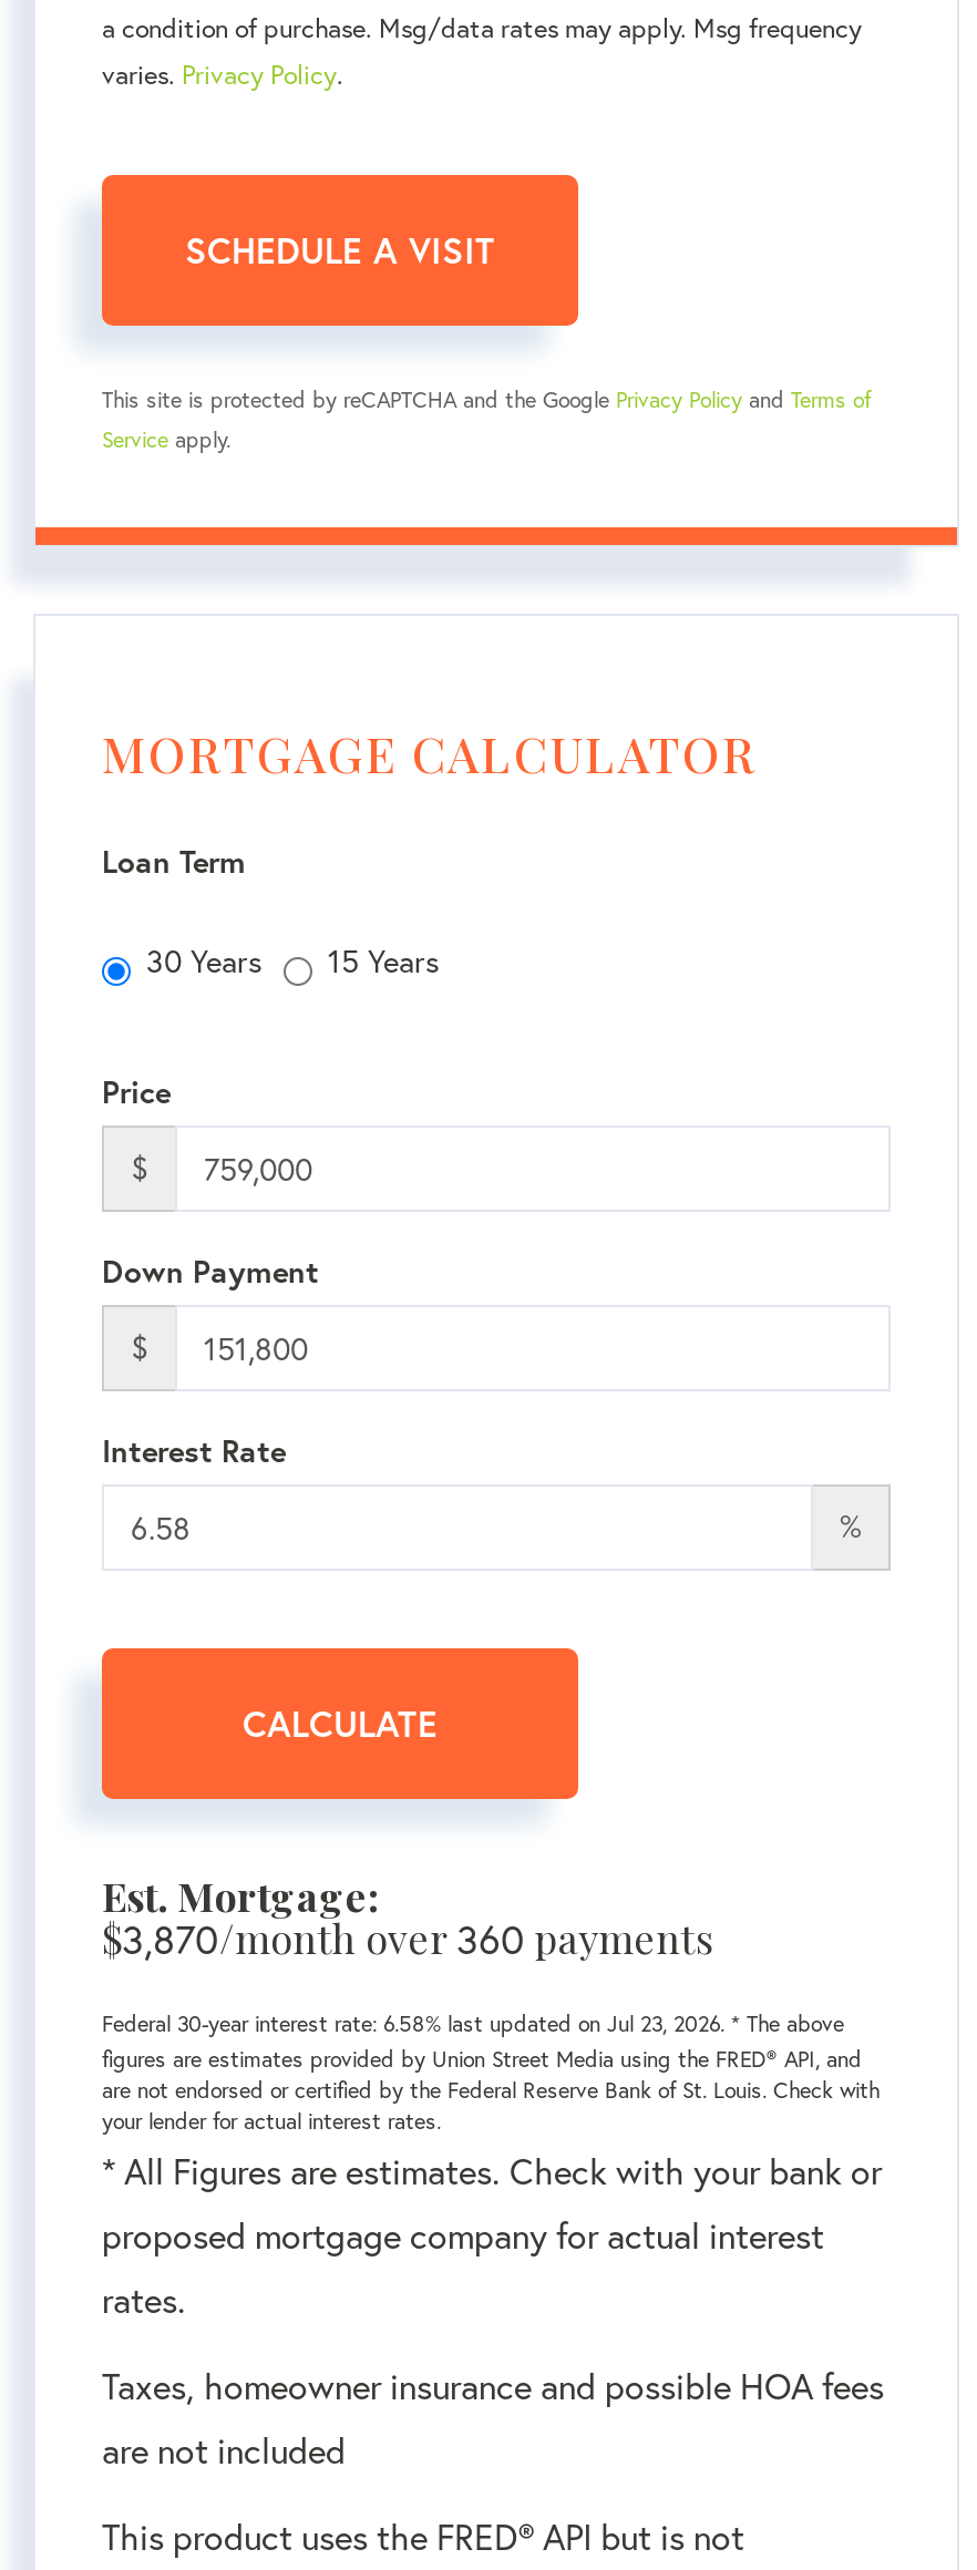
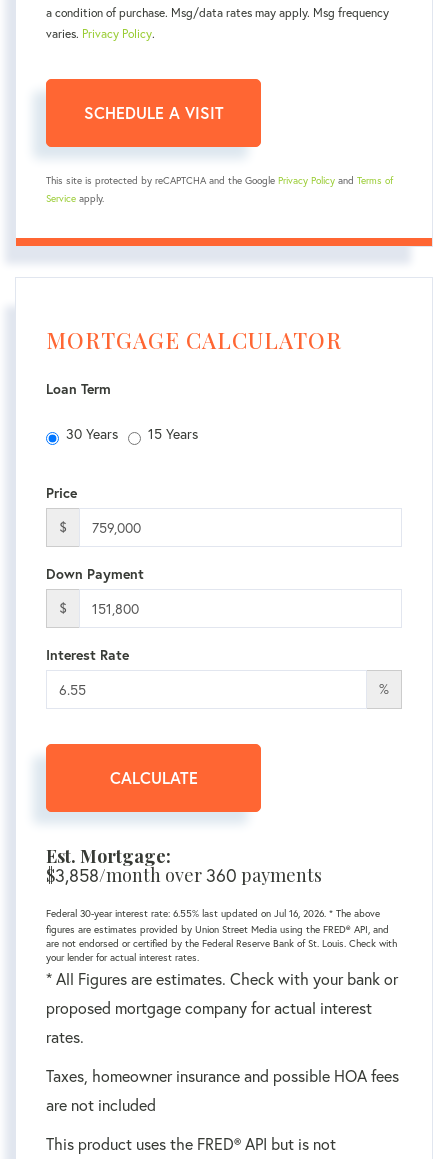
[102,1912,713,1966] $3,870/month over 360 payments -> [46,863,322,887] $3,858/month over 360 payments
[102,2010,844,2039] Federal 30-year interest rate: 6.58% last updated on Jul 23, 2026. * The above -> [46,907,380,920] Federal 30-year interest rate: 6.55% last updated on Jul 16, 2026. * The above

